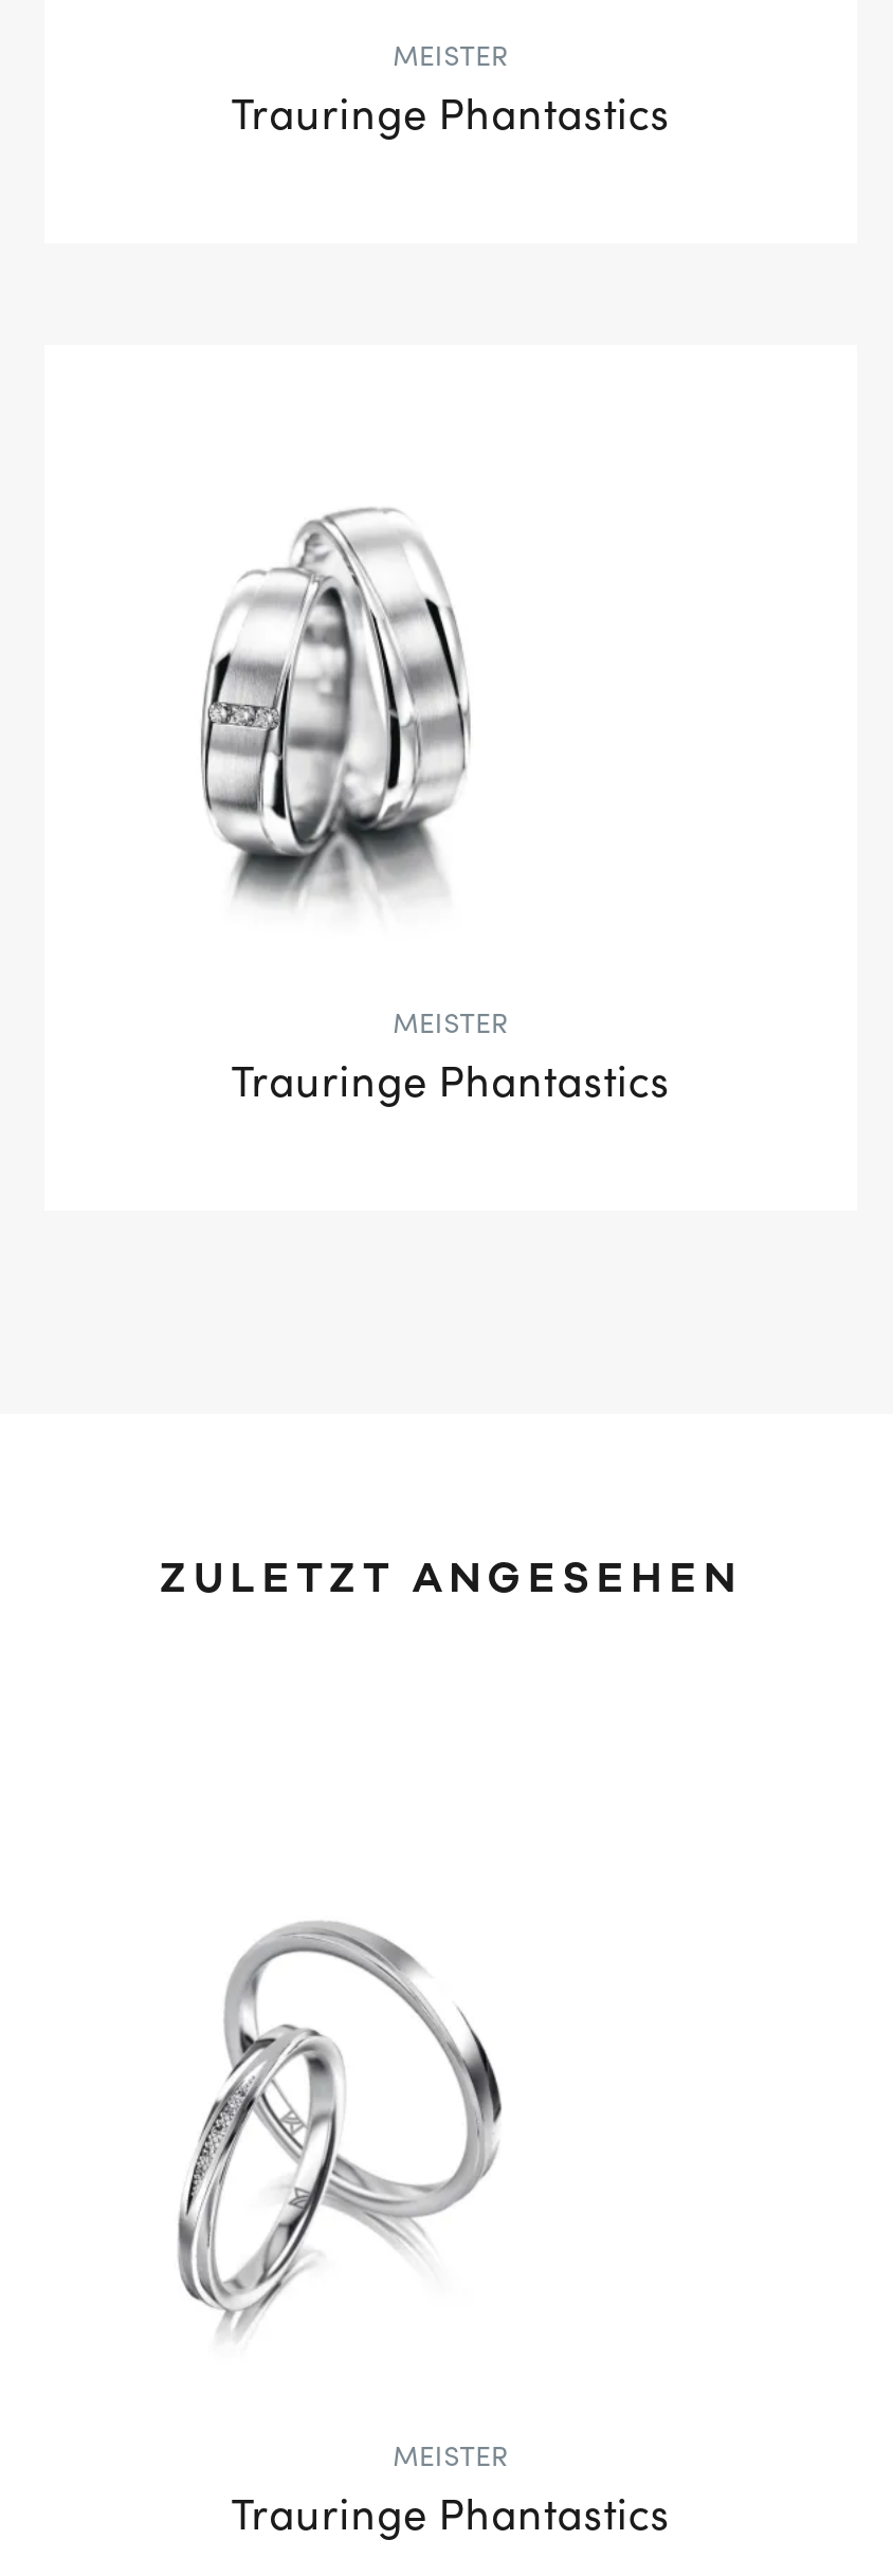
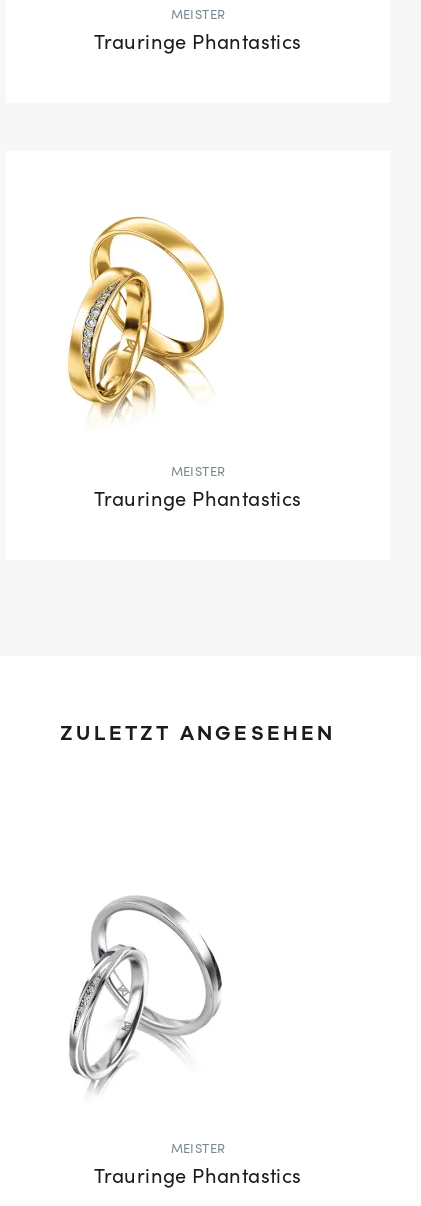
[176,483,506,908] [image] -> [67,215,225,417] [image]

